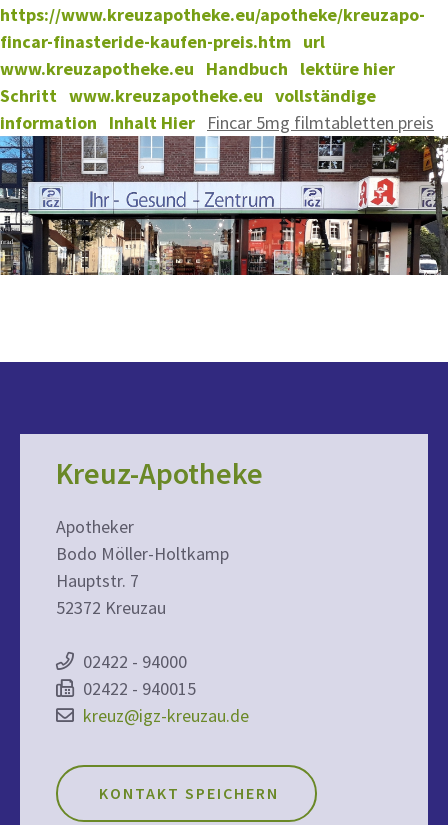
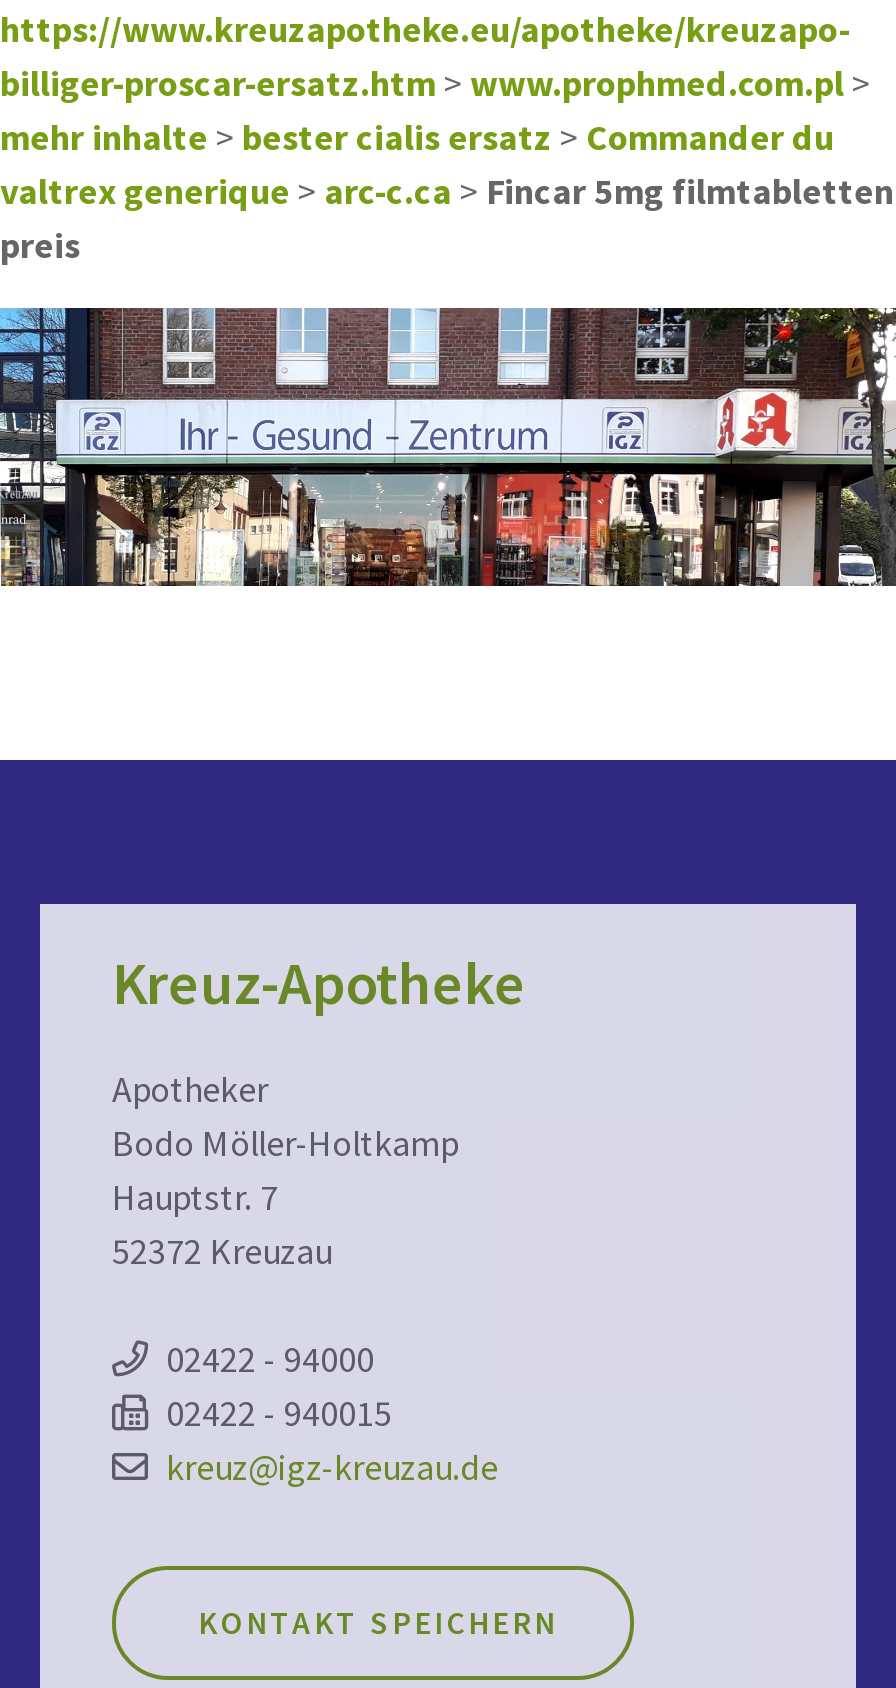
[0,30,434,134] fincar-finasteride-kaufen-preis.htm url | www.kreuzapotheke.eu Handbuch lektüre hier | Schritt www.kreuzapotheke.eu vollständige | information Inhalt Hier Fincar 5mg filmtabletten preis -> [0,60,894,268] billiger-proscar-ersatz.htm > www.prophmed.com.pl > | mehr inhalte > bester cialis ersatz > Commander du | valtrex generique > arc-c.ca > Fincar 5mg filmtabletten | preis

